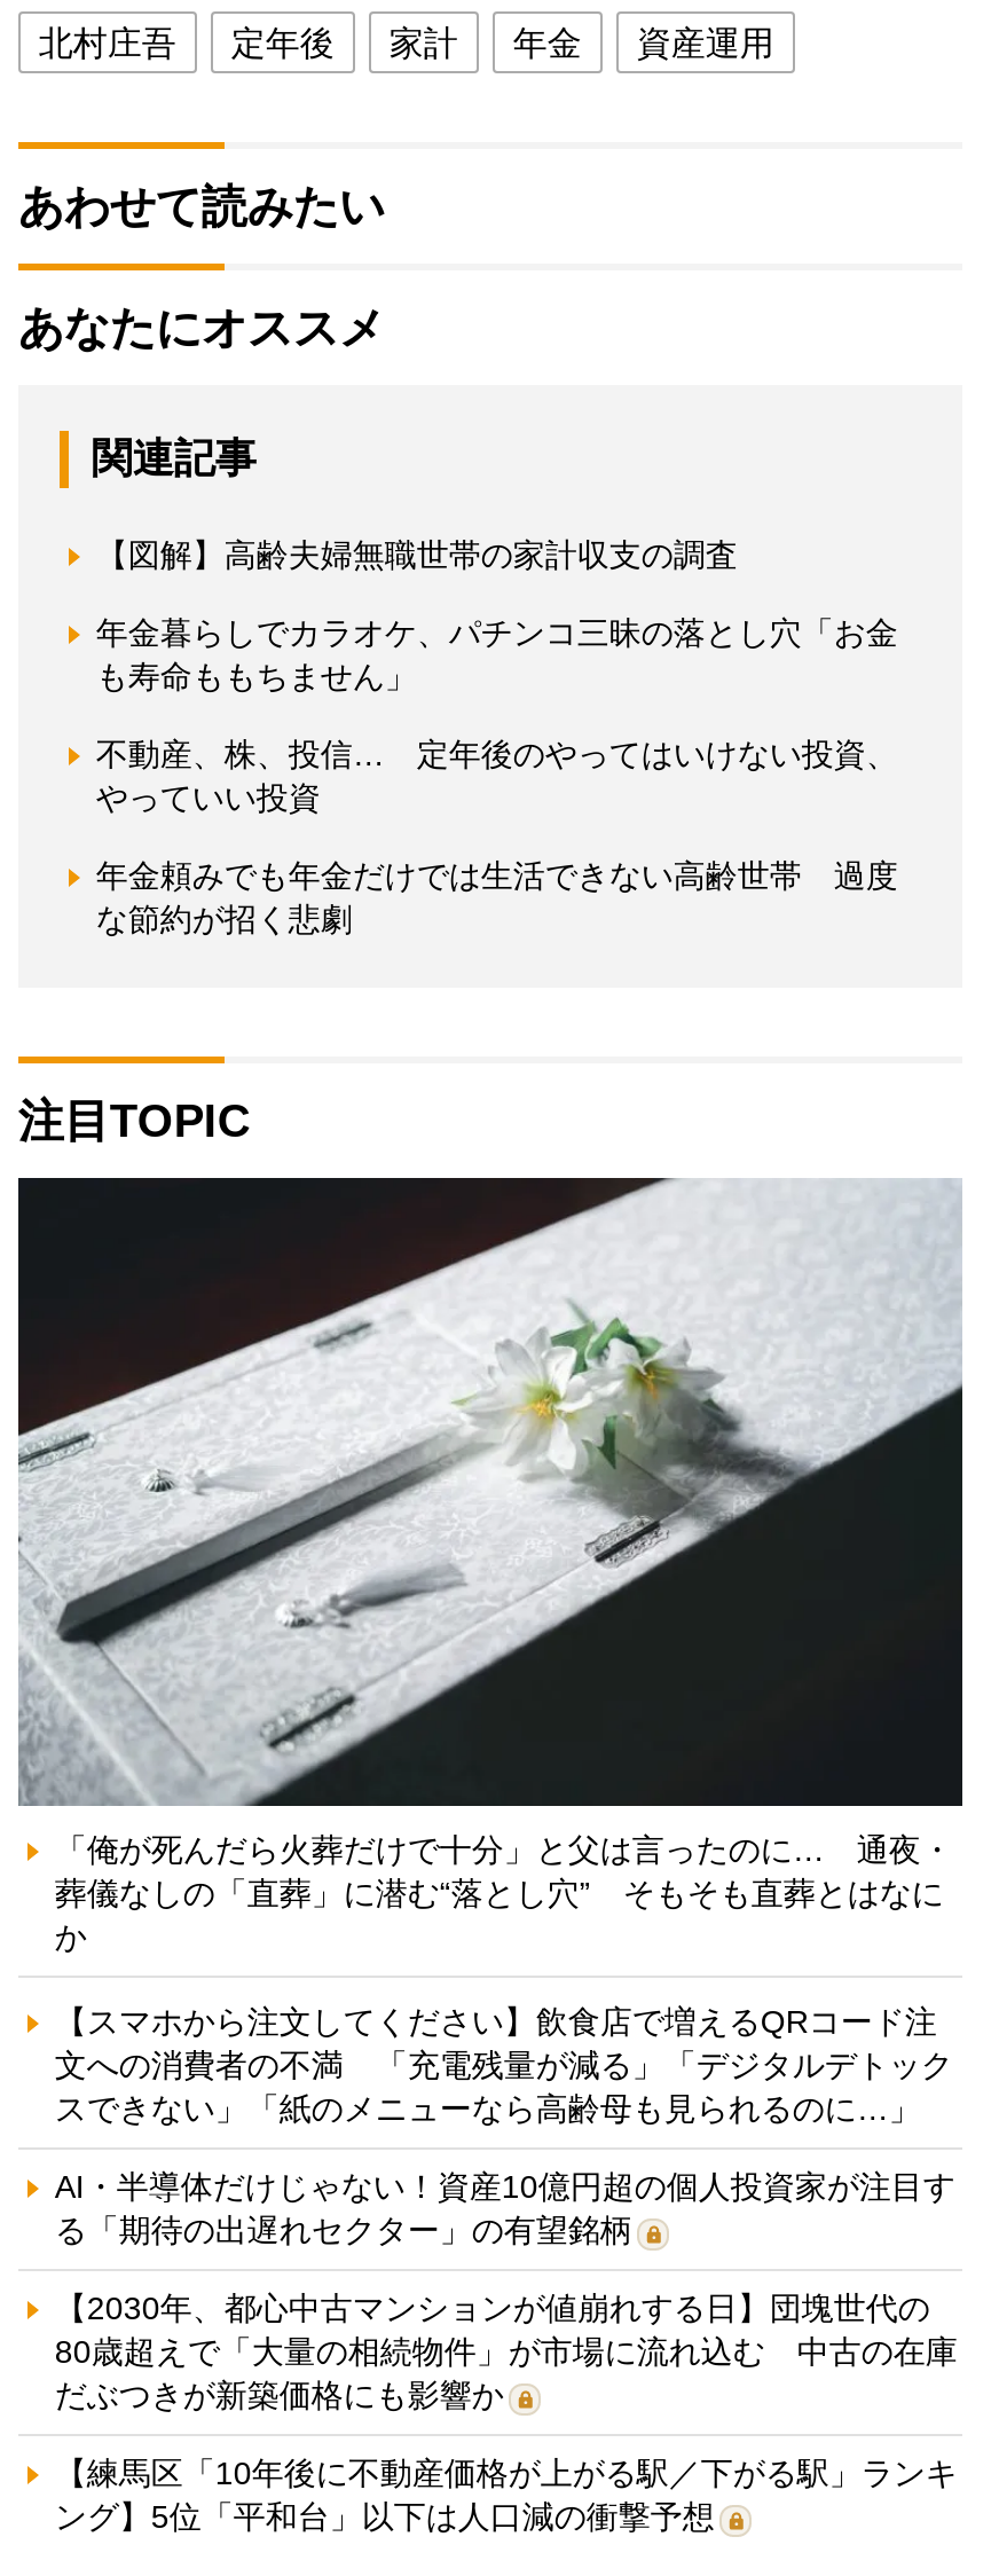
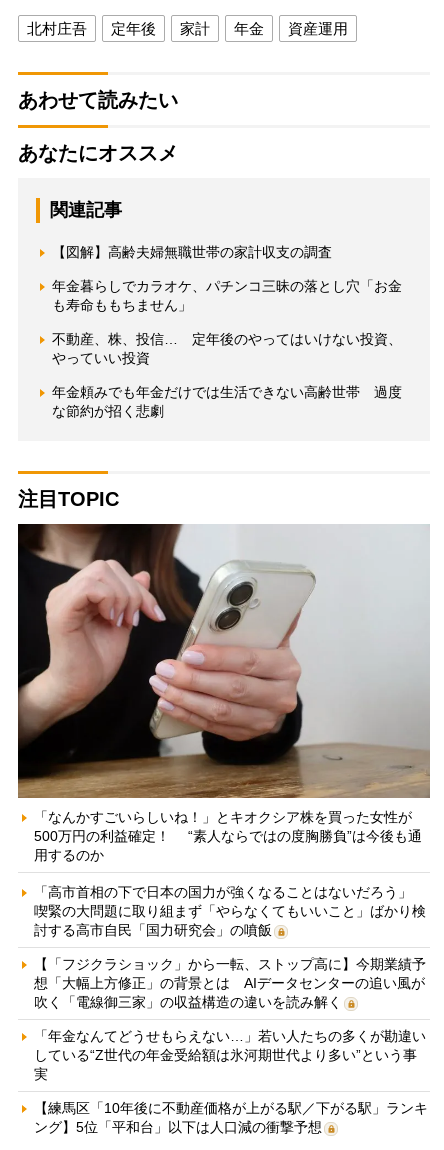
[16,1176,965,1955] [image] | 「俺が死んだら火葬だけで十分」と父は言ったのに… 通夜・ | 葬儀なしの「直葬」に潜む“落とし穴” そもそも直葬とはなに | か -> [17,524,431,863] [image] | 「なんかすごいらしいね！」とキオクシア株を買った女性が | 500万円の利益確定！ “素人ならではの度胸勝負”は今後も通 | 用するのか
[55,2004,953,2127] 【スマホから注文してください】飲食店で増えるQRコード注 | 文への消費者の不満 「充電残量が減る」「デジタルデトック | スできない」「紙のメニューなら高齢母も見られるのに…」 -> [34,884,426,938] 「高市首相の下で日本の国力が強くなることはないだろう」 | 喫緊の大問題に取り組まず「やらなくてもいいこと」ばかり検 | 討する高市自民「国力研究会」の噴飯
[55,2169,955,2249] AI・半導体だけじゃない！資産10億円超の個人投資家が注目す | る「期待の出遅れセクター」の有望銘柄 -> [34,956,426,1010] 【「フジクラショック」から一転、ストップ高に】今期業績予 | 想「大幅上方修正」の背景とは AIデータセンターの追い風が | 吹く「電線御三家」の収益構造の違いを読み解く
[55,2290,958,2414] 【2030年、都心中古マンションが値崩れする日】団塊世代の | 80歳超えで「大量の相続物件」が市場に流れ込む 中古の在庫 | だぶつきが新築価格にも影響か -> [34,1028,426,1082] 「年金なんてどうせもらえない…」若い人たちの多くが勘違い | している“Z世代の年金受給額は氷河期世代より多い”という事 | 実

